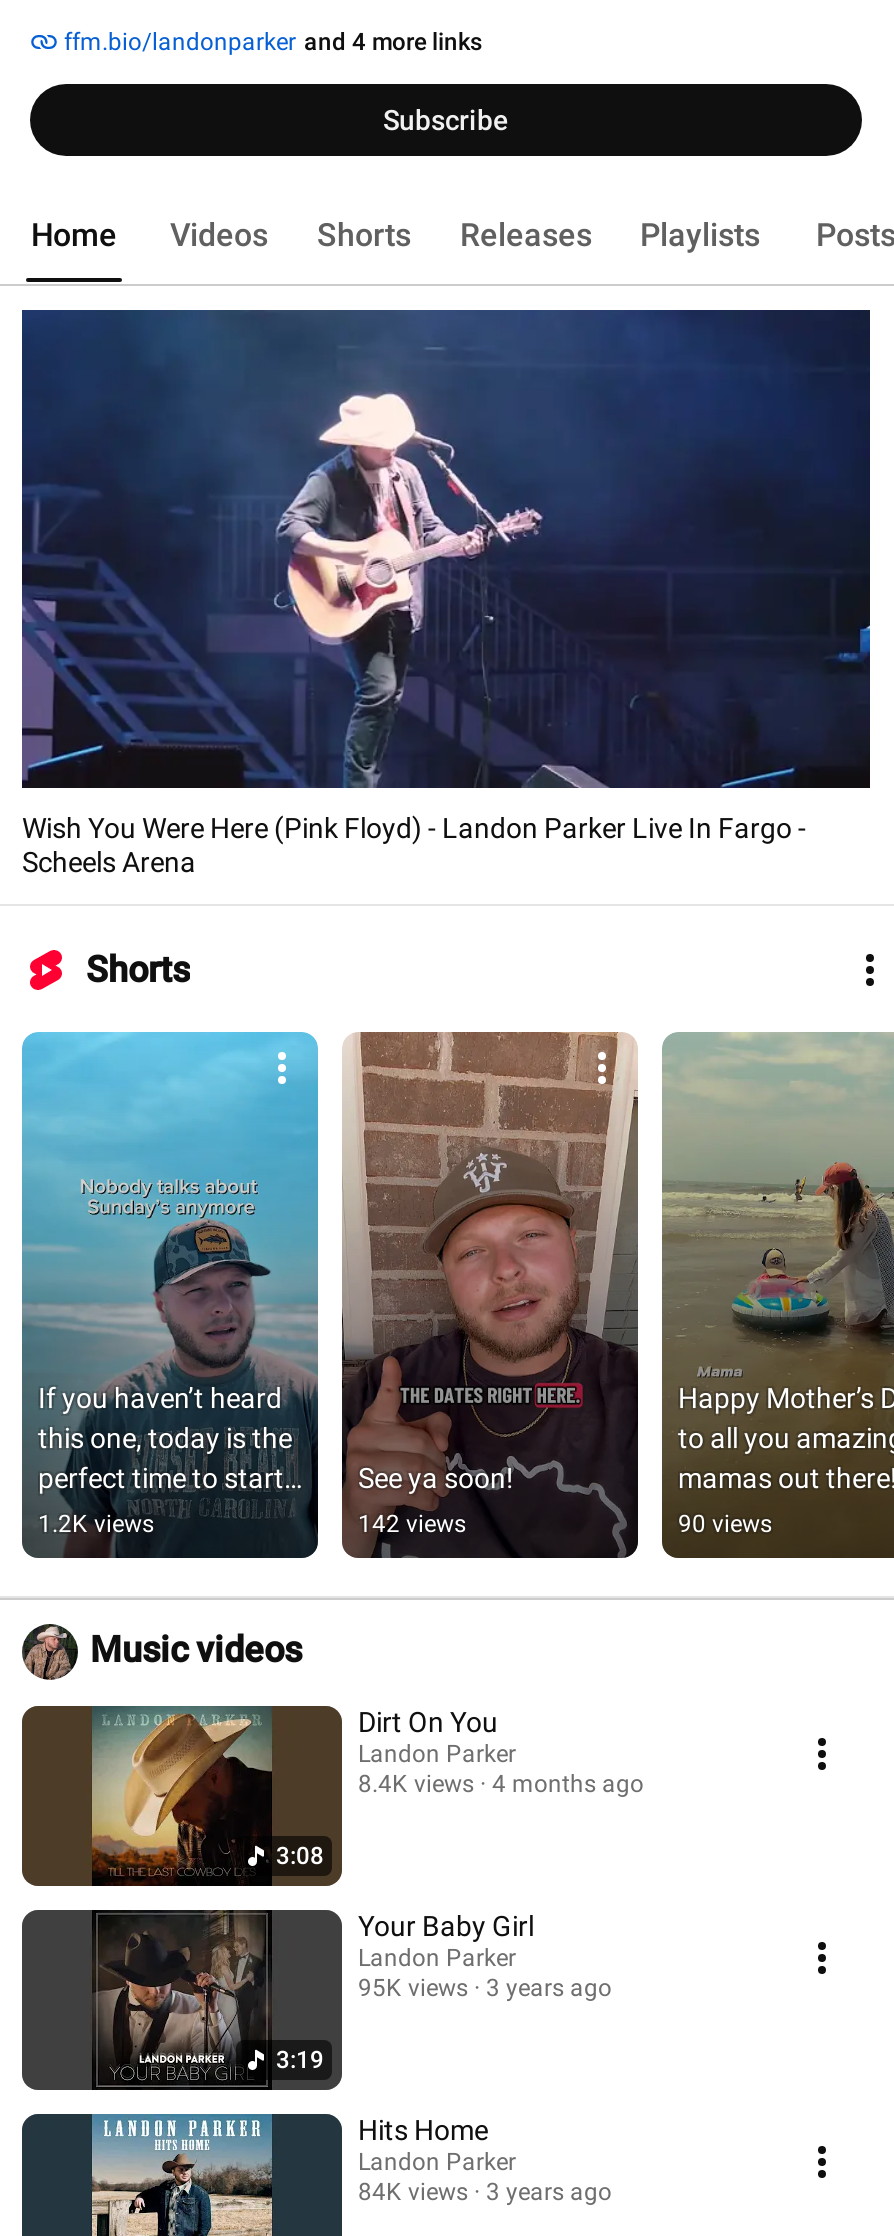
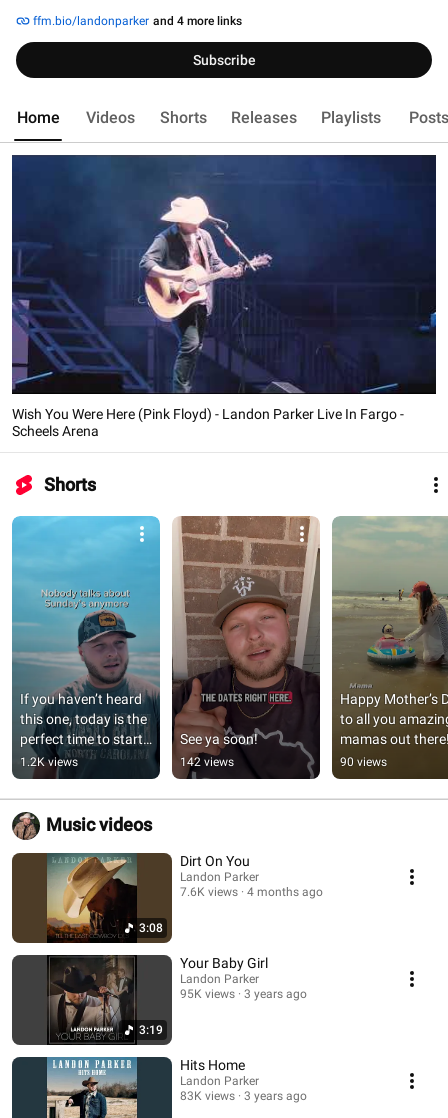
[358,1770,644,1798] 8.4K views 4 months ago -> [180,885,323,899] 7.6K views 4 months ago
[358,2178,612,2206] 84K views 3 years ago -> [180,1089,307,1103] 83K views 3 years ago

